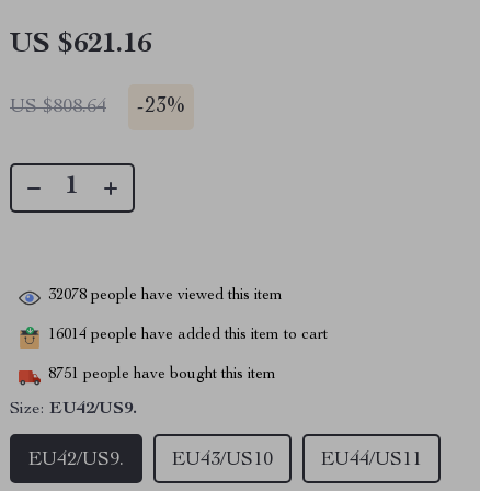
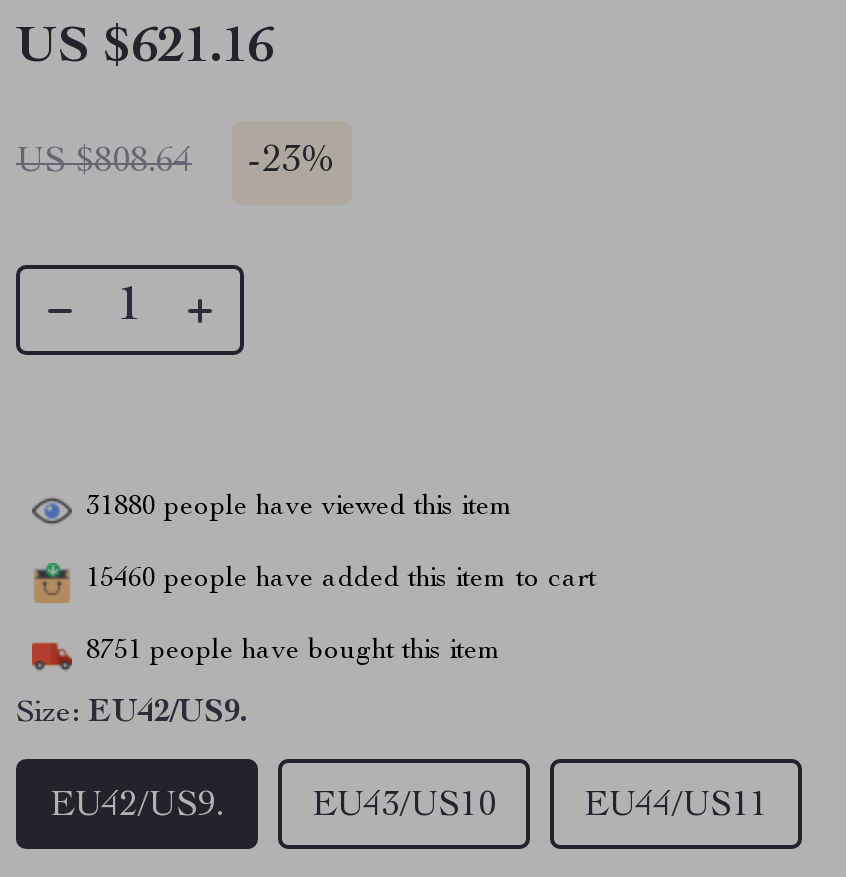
[48,289,283,304] 32078 people have viewed this item -> [86,494,514,522] 31880 people have viewed this item
[48,328,328,343] 16014 people have added this item to cart -> [86,566,596,594] 15460 people have added this item to cart

